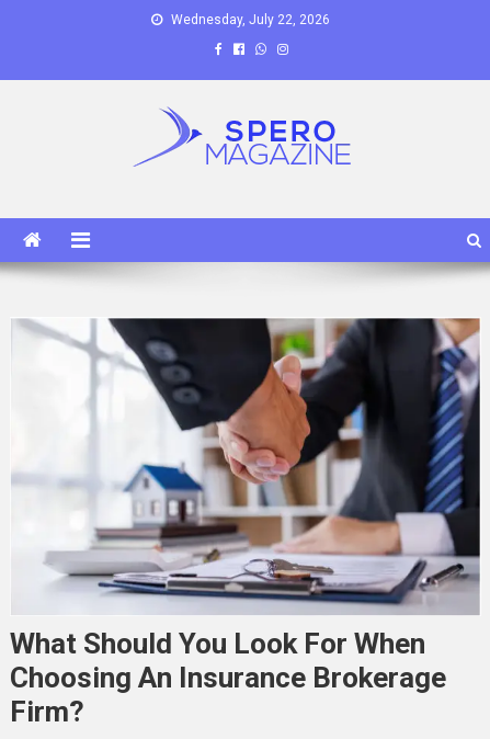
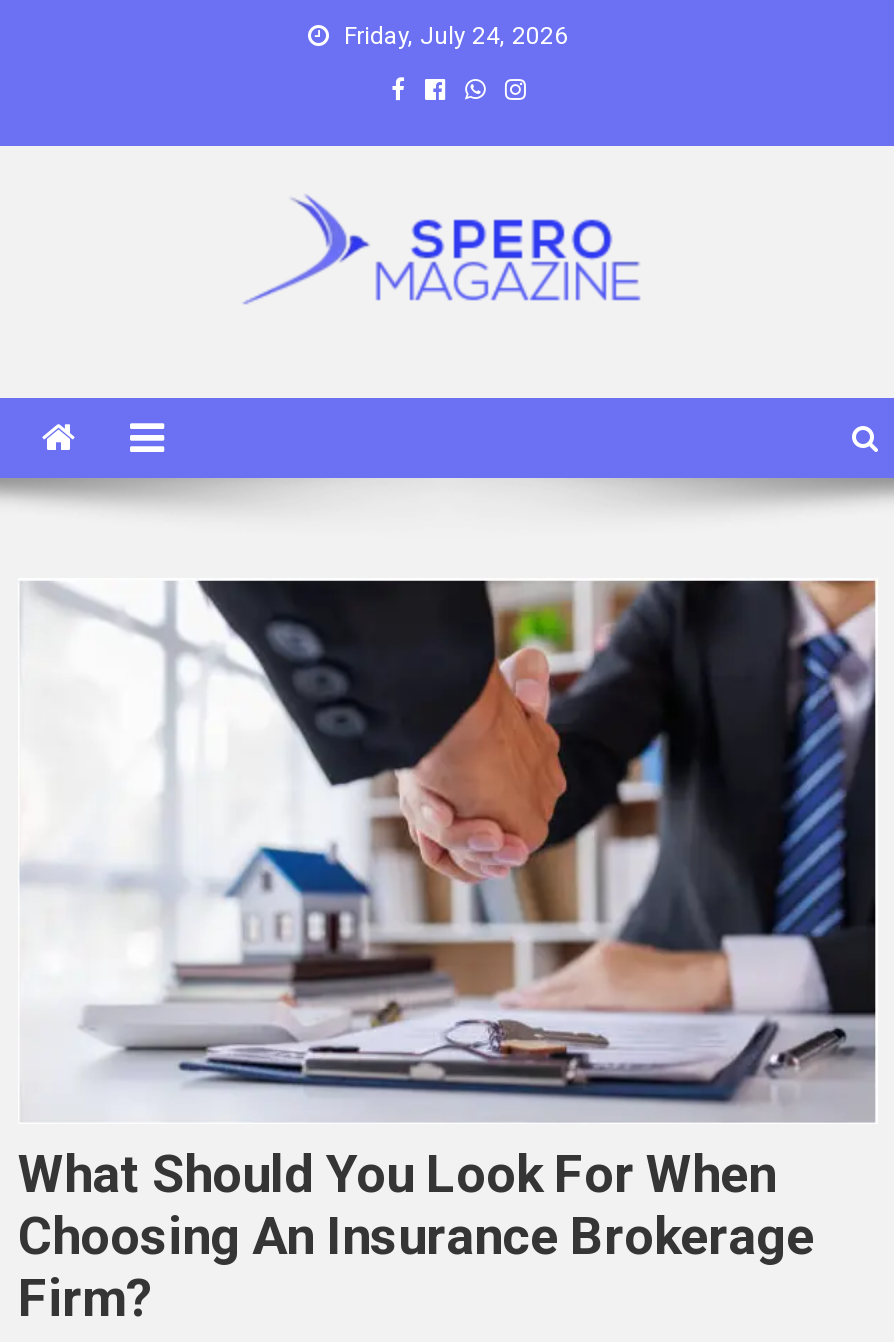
[170,12,329,27] Wednesday, July 22, 2026 -> [344,22,568,50] Friday, July 24, 2026

